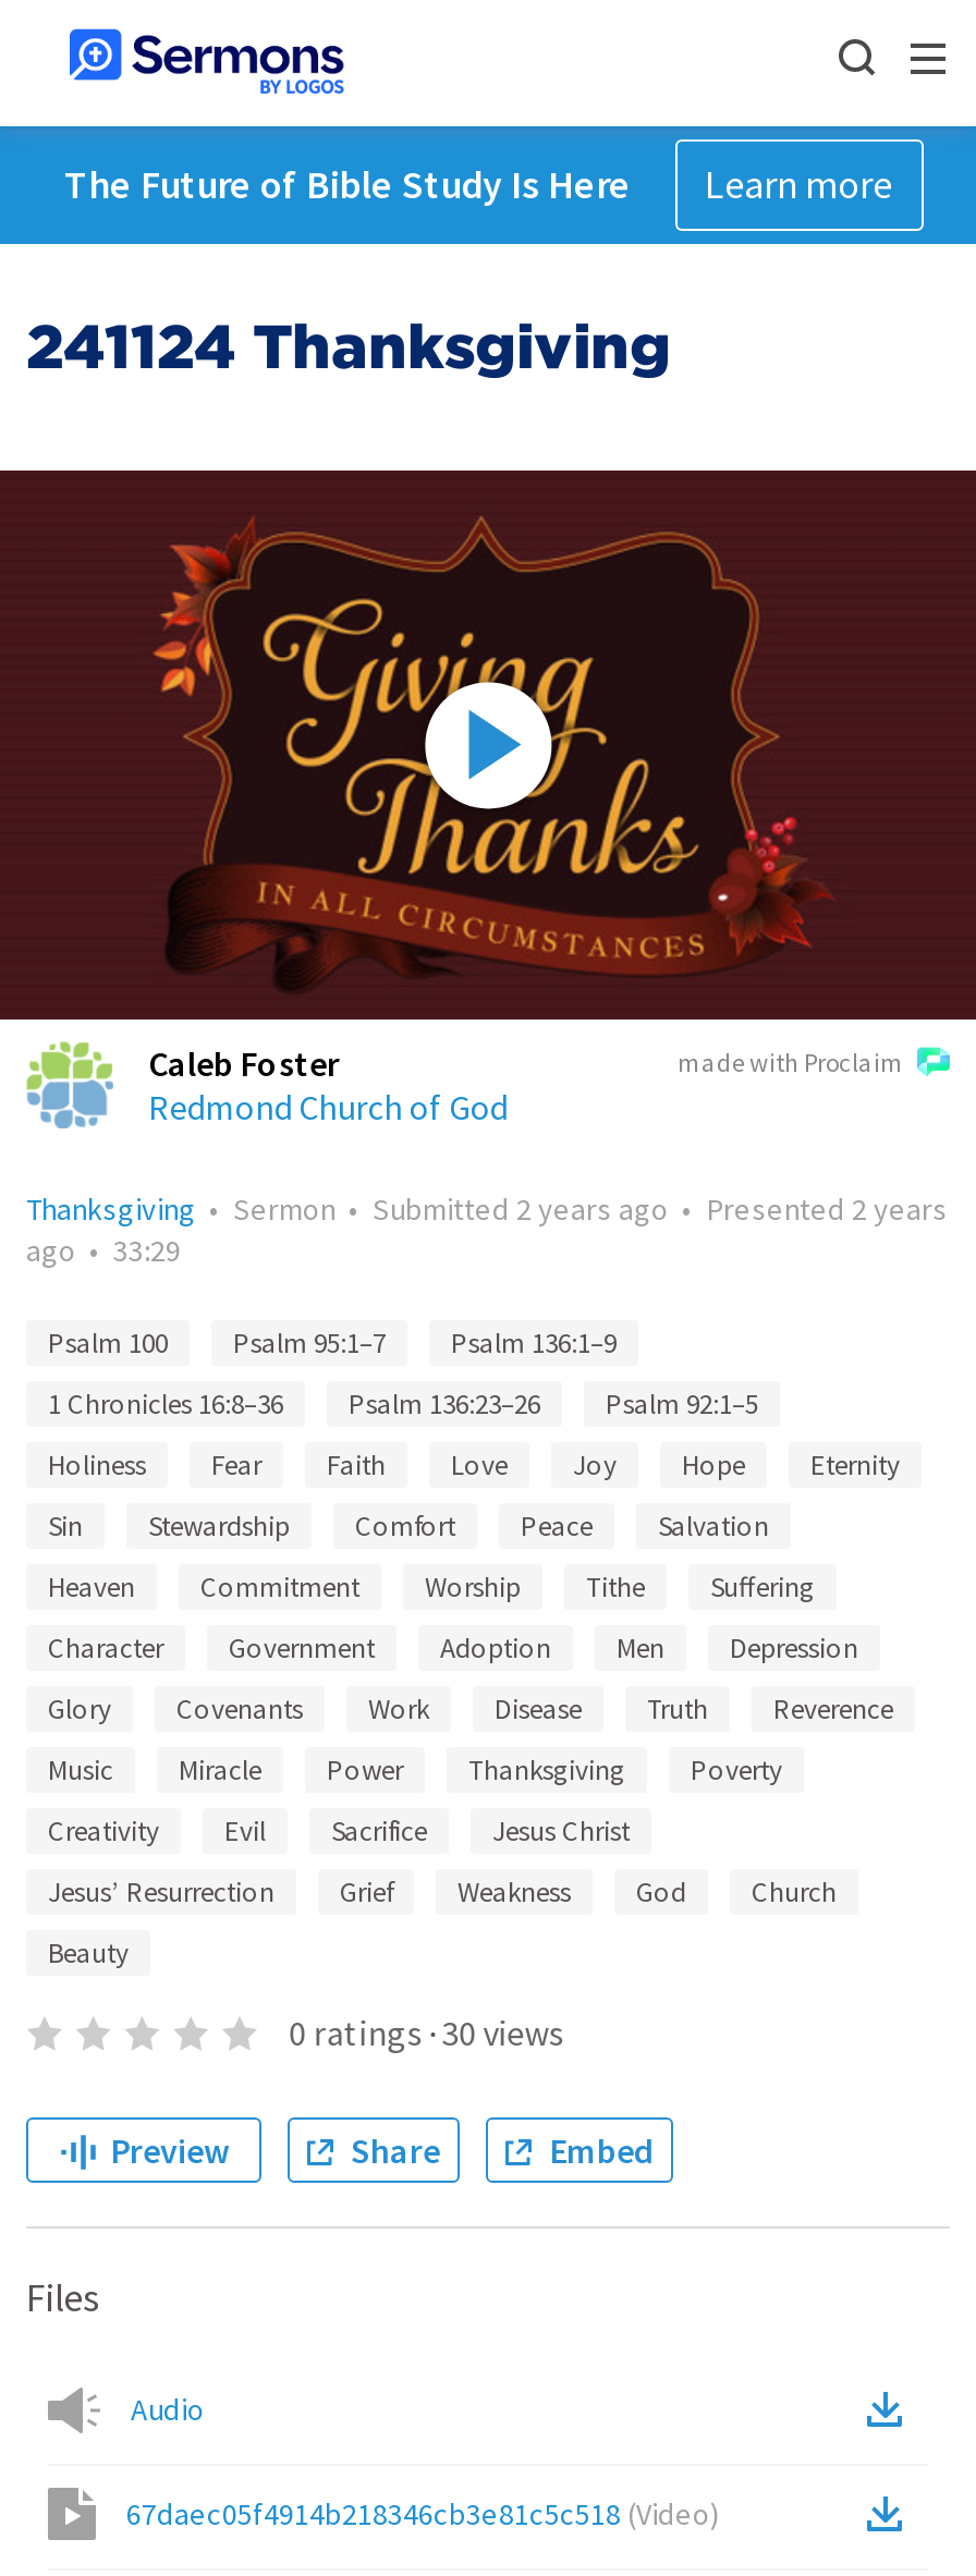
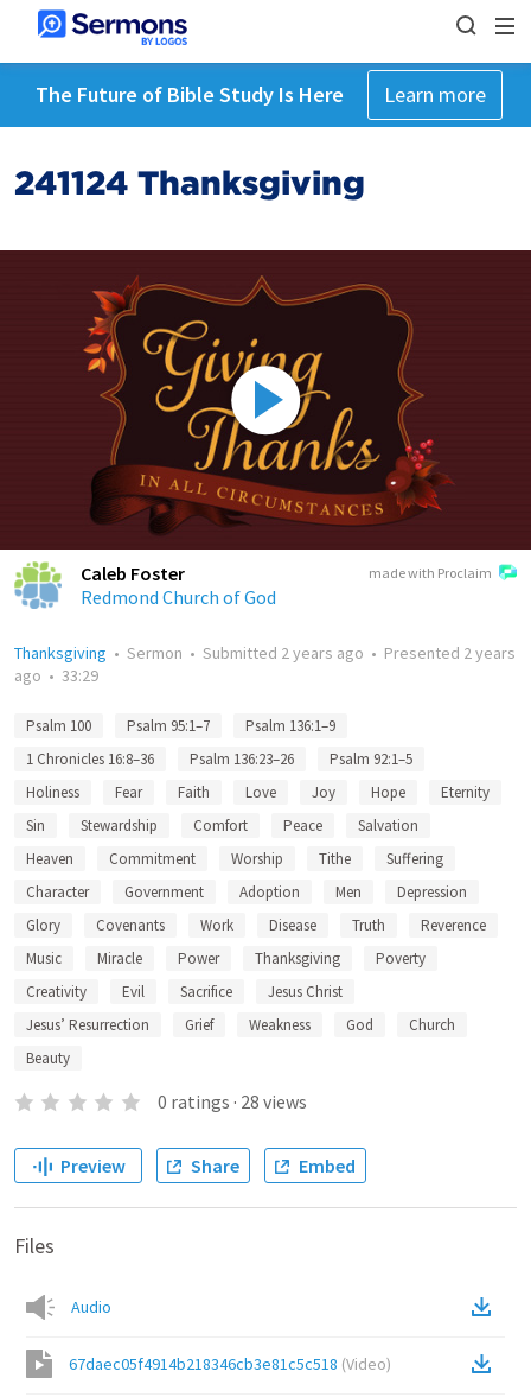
[289,2011,564,2054] 0 ratings · 30 views -> [157,1090,307,1113] 0 ratings · 28 views

